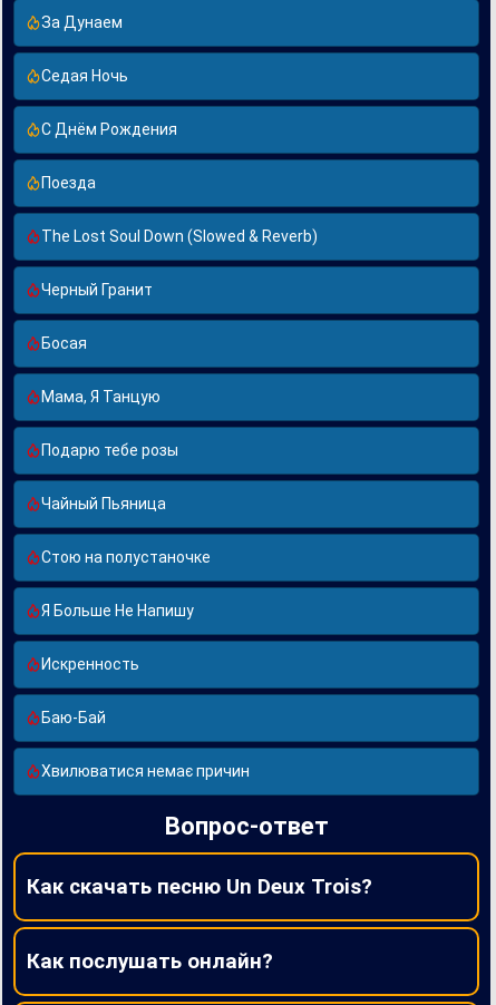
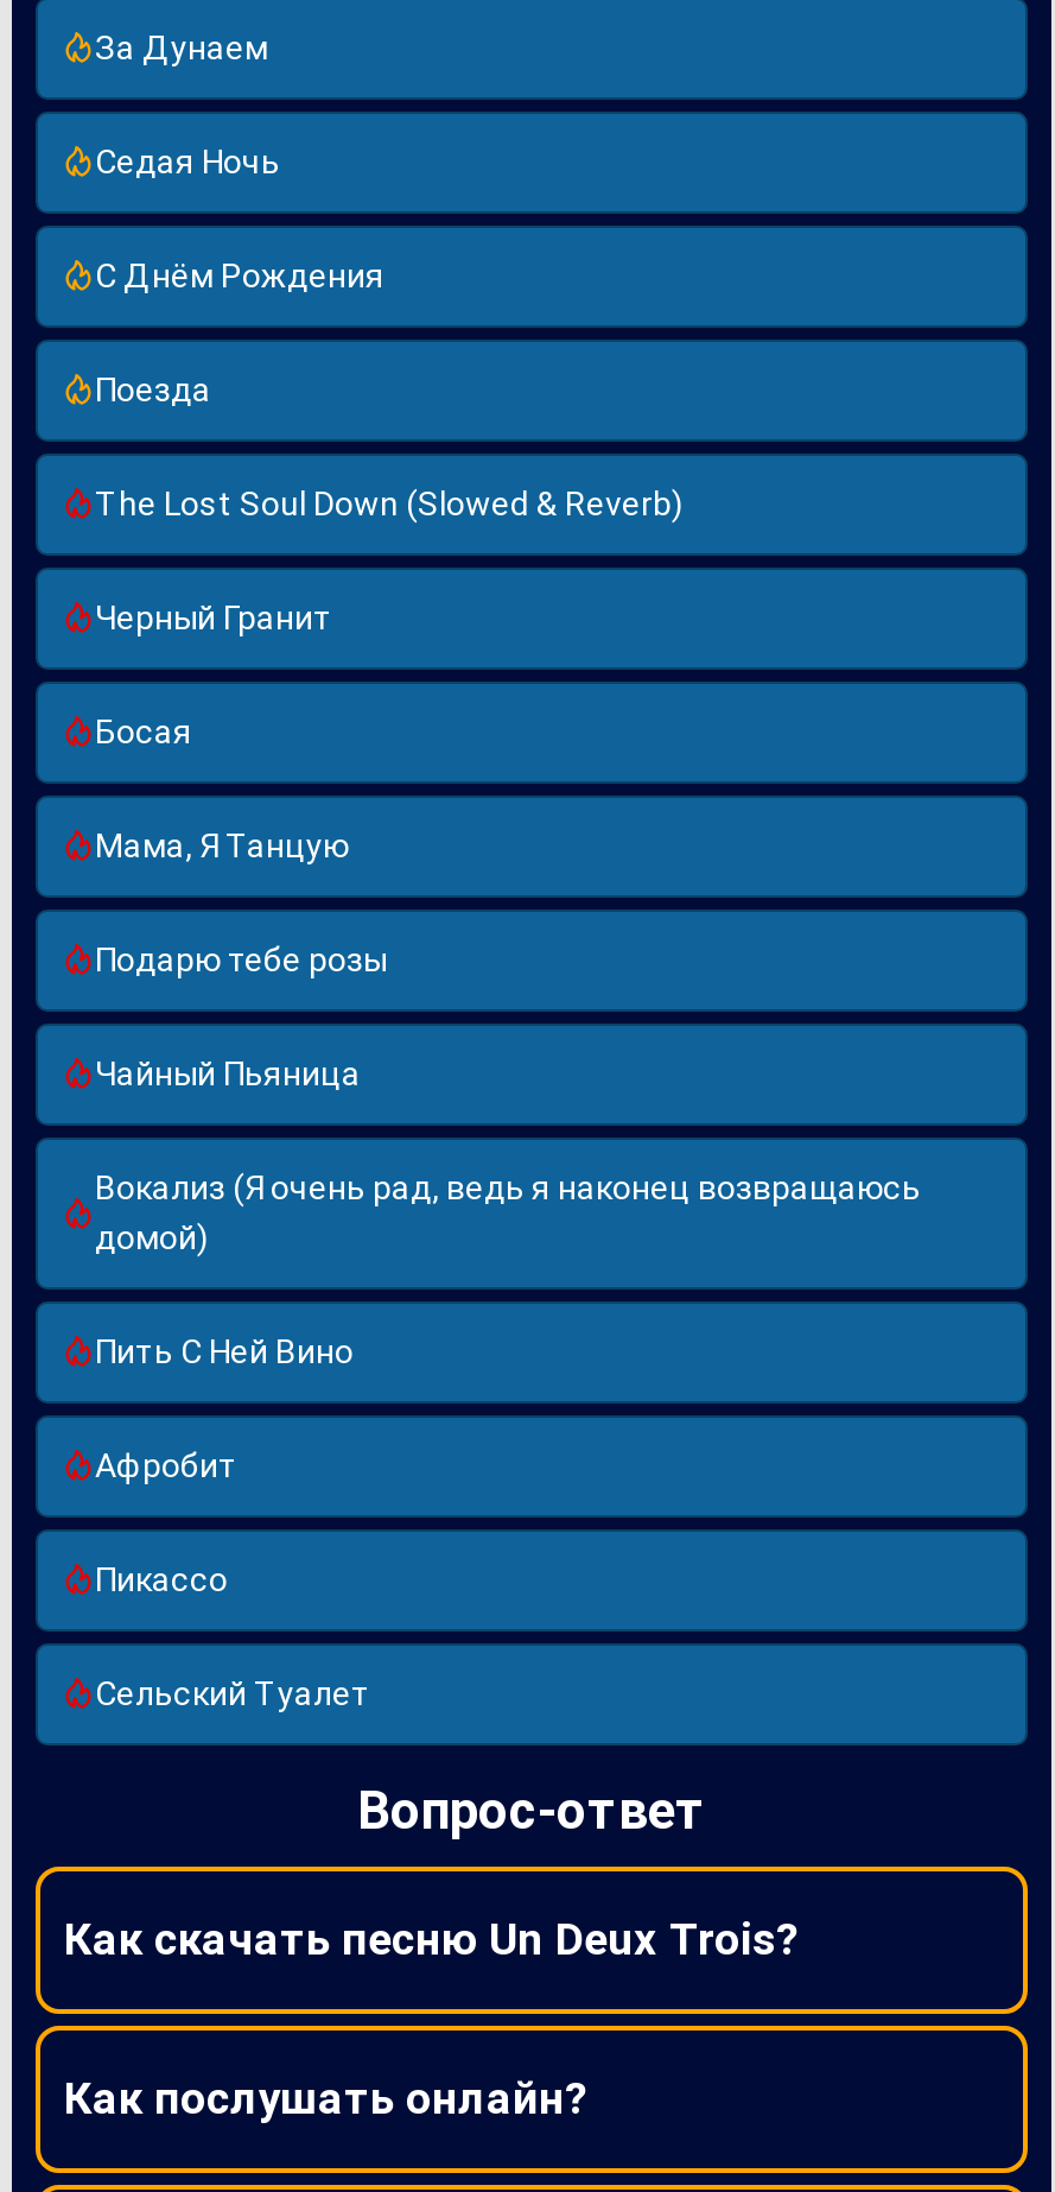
[41,548,211,566] Стою на полустаночке -> [95,1168,921,1256] Вокализ (Я очень рад, ведь я наконец возвращаюсь | домой)
[41,602,194,619] Я Больше Не Напишу -> [95,1332,354,1370] Пить С Ней Вино
[41,655,139,673] Искренность -> [95,1446,237,1484] Афробит
[41,709,106,726] Баю-Бай -> [95,1560,228,1598] Пикассо
[41,762,250,780] Хвилюватися немає причин -> [95,1674,370,1712] Сельский Туалет

